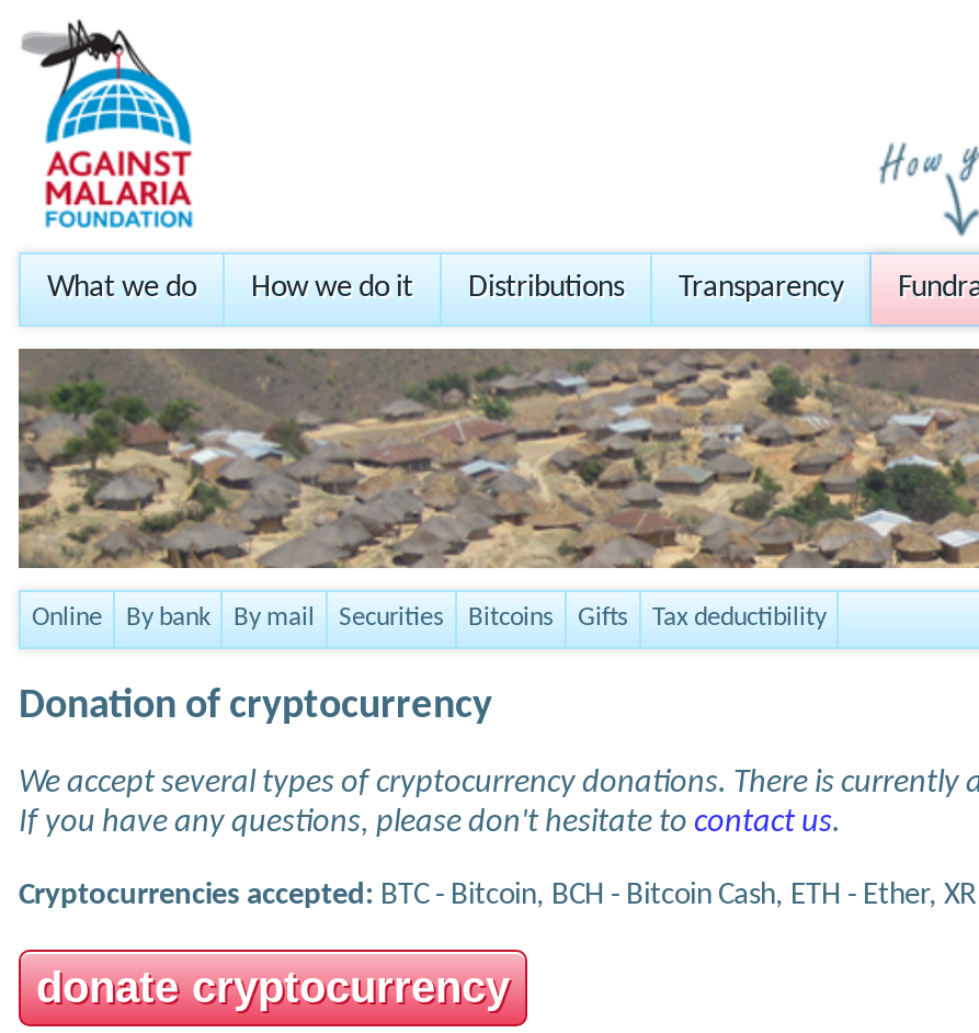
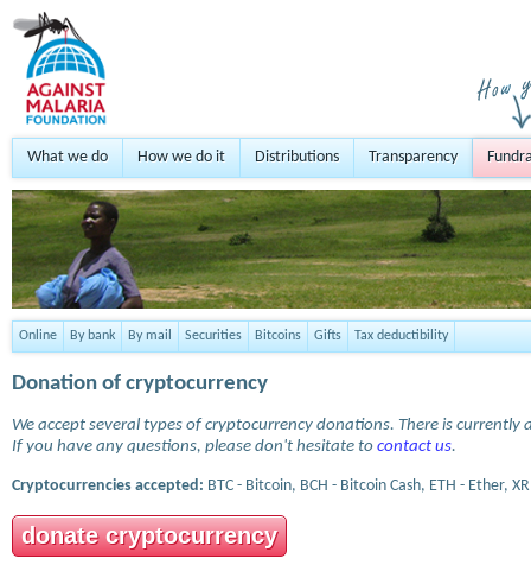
[16,347,972,570] [image] -> [11,190,527,310] [image]

